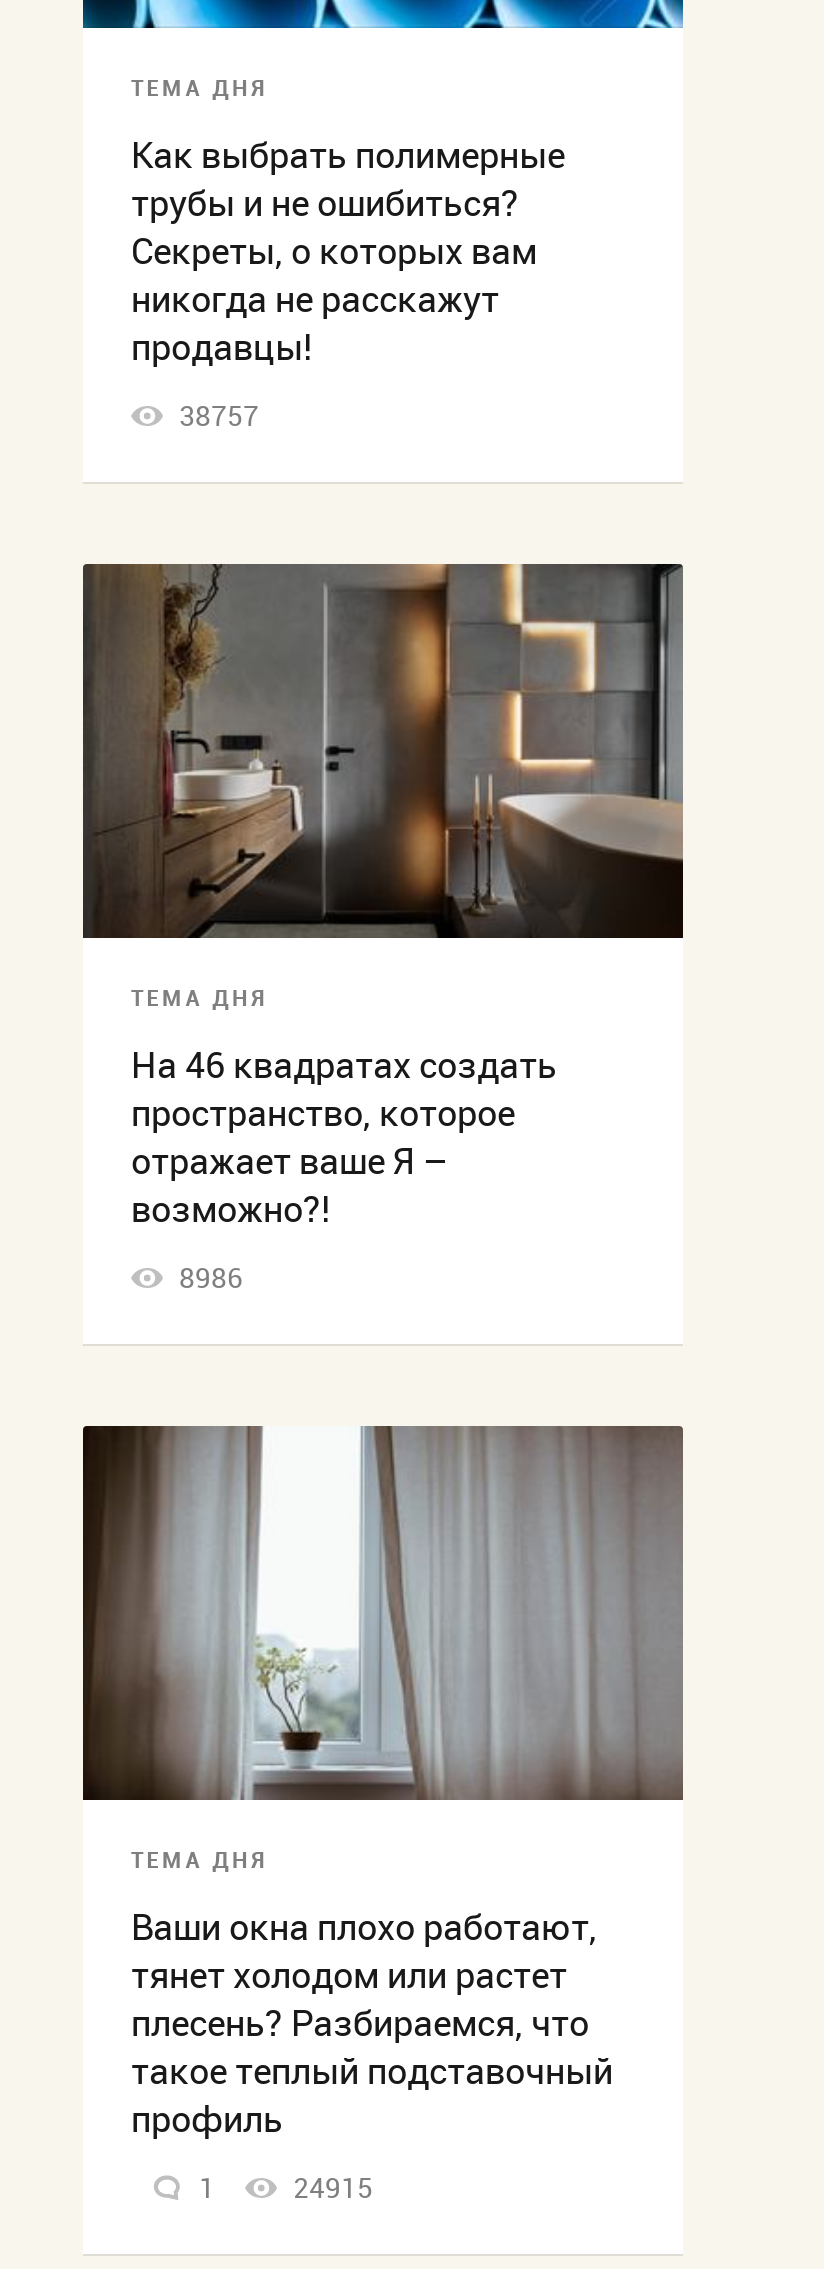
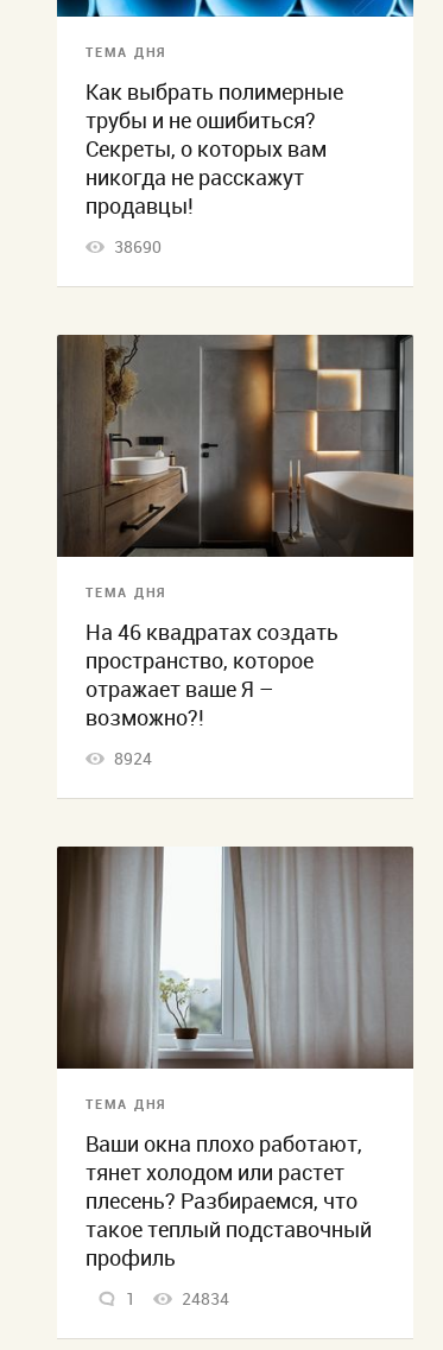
[179,400,259,432] 38757 -> [114,237,162,256] 38690
[179,1262,243,1294] 8986 -> [114,749,152,768] 8924
[293,2172,373,2204] 24915 -> [182,1289,229,1308] 24834

